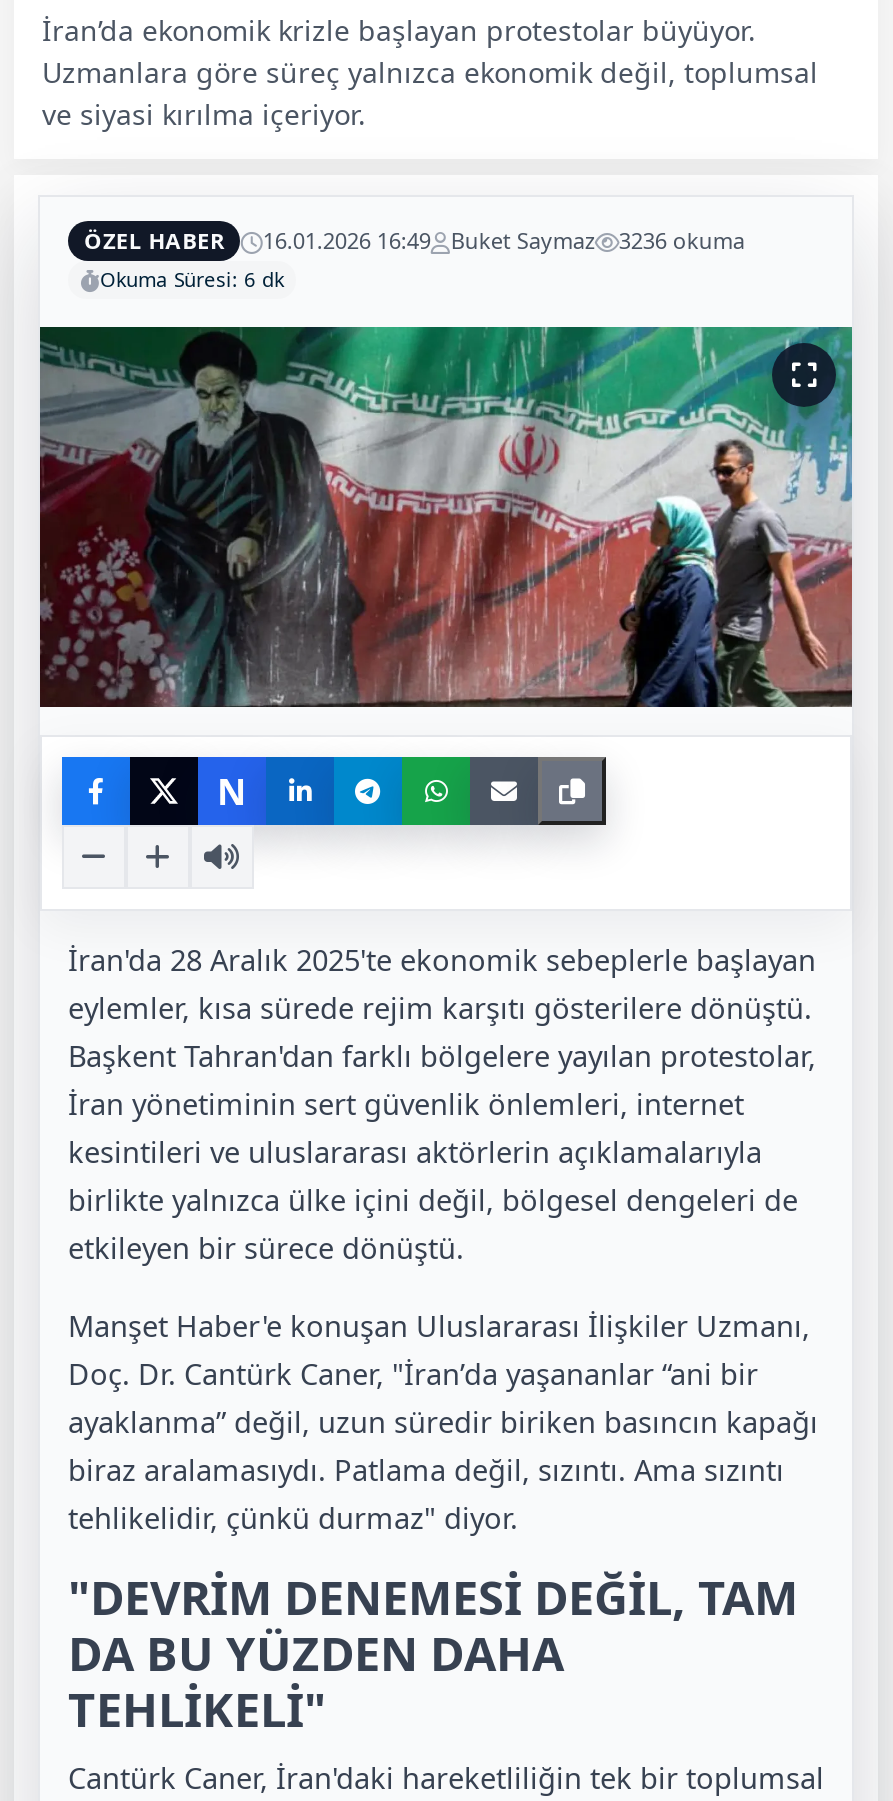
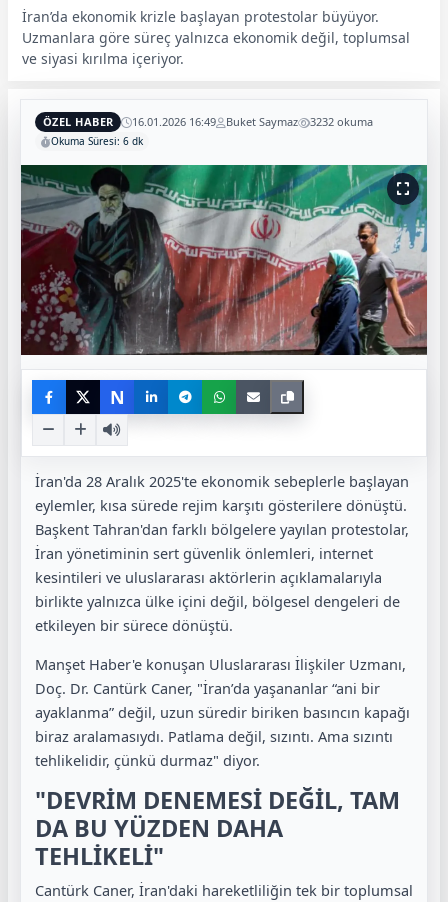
[84,225,745,255] ÖZEL HABER 16.01.2026 16:49 Buket Saymaz 3236 okuma -> [43,114,373,129] ÖZEL HABER 16.01.2026 16:49 Buket Saymaz 3232 okuma

